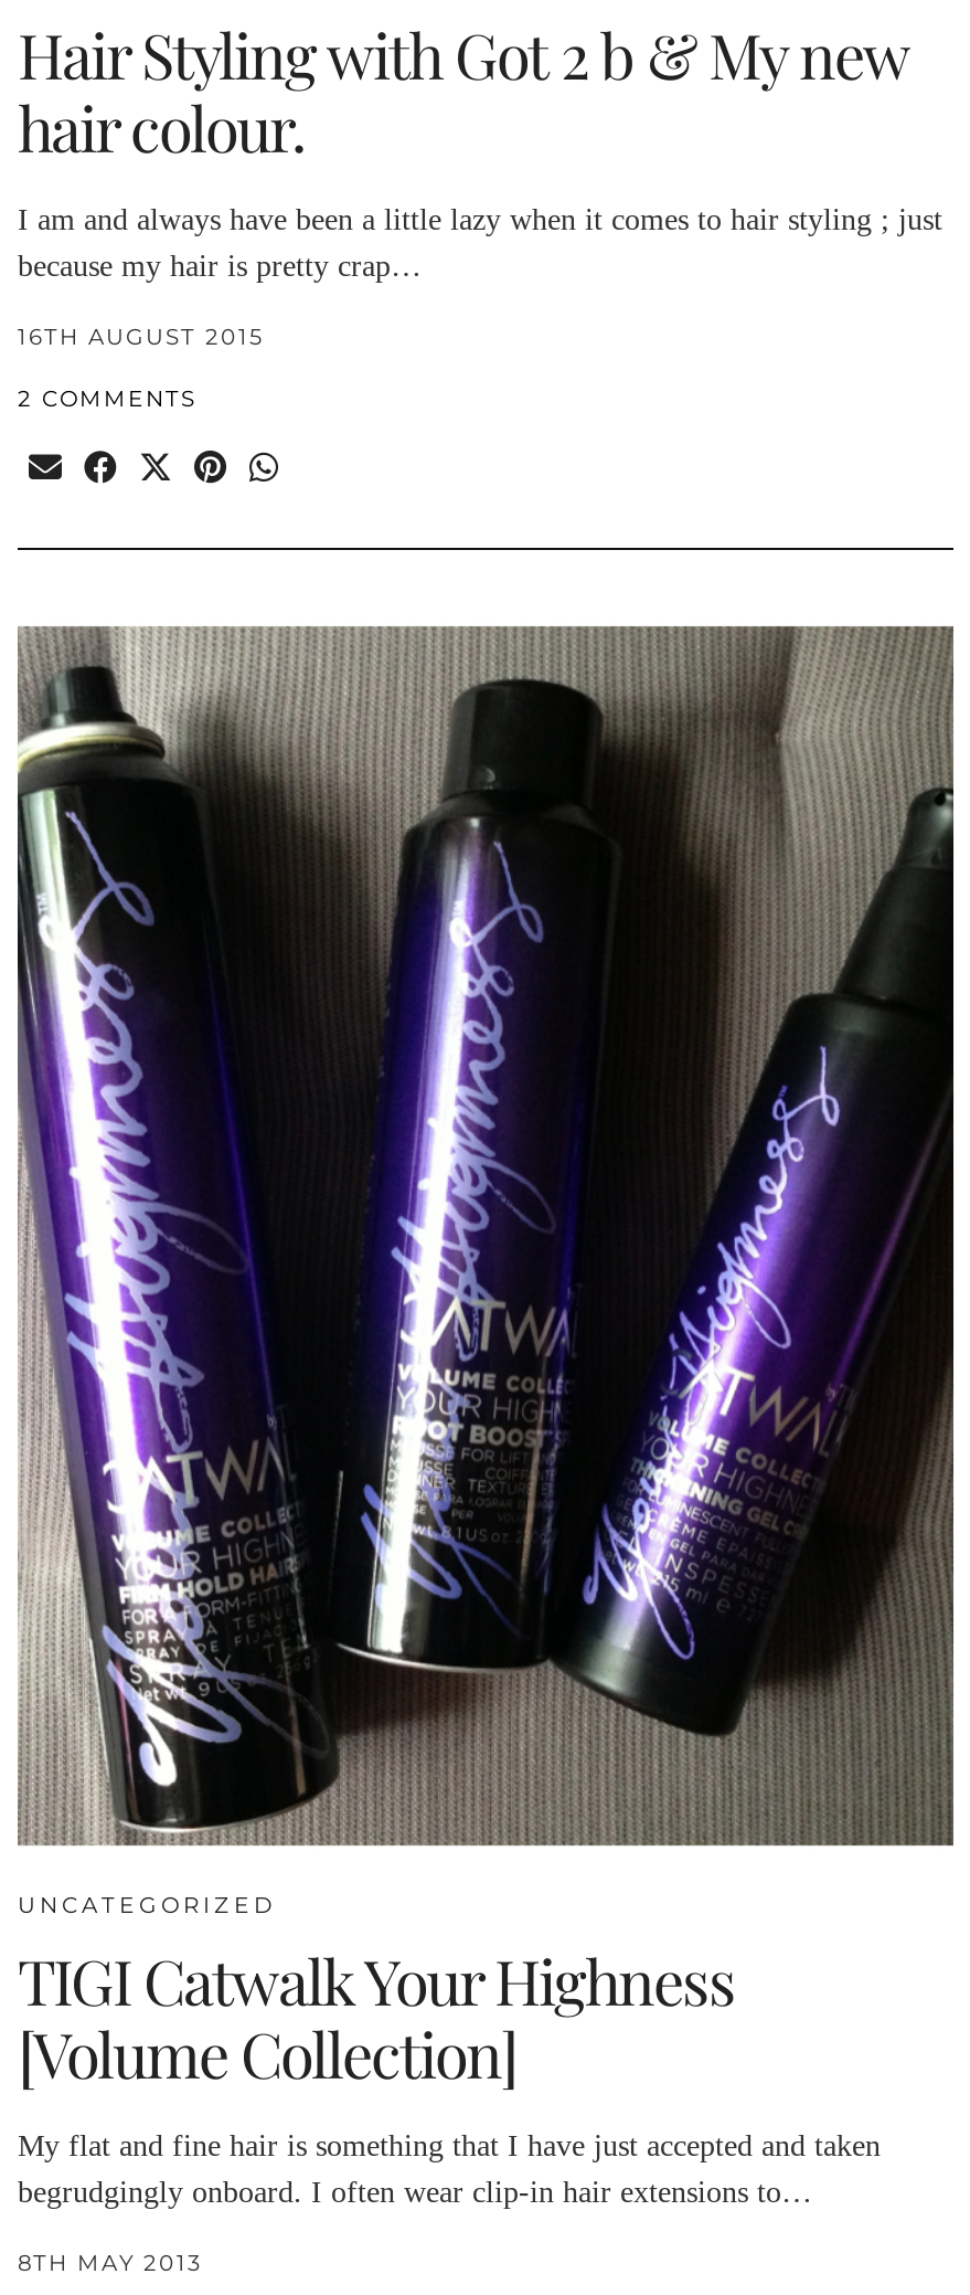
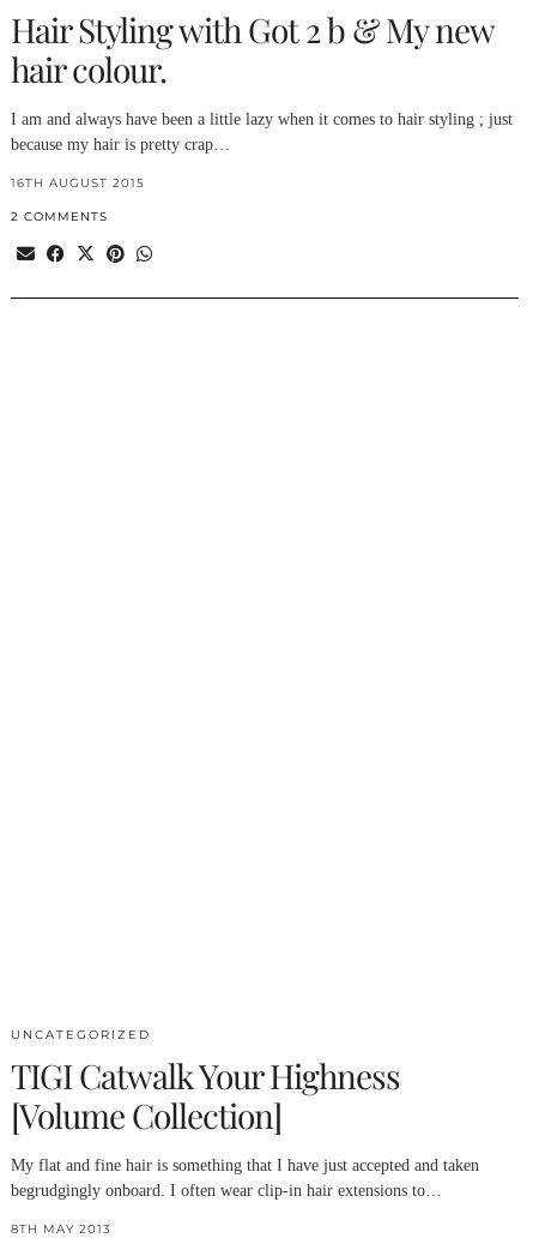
[15,625,956,1849] [image] -> none

